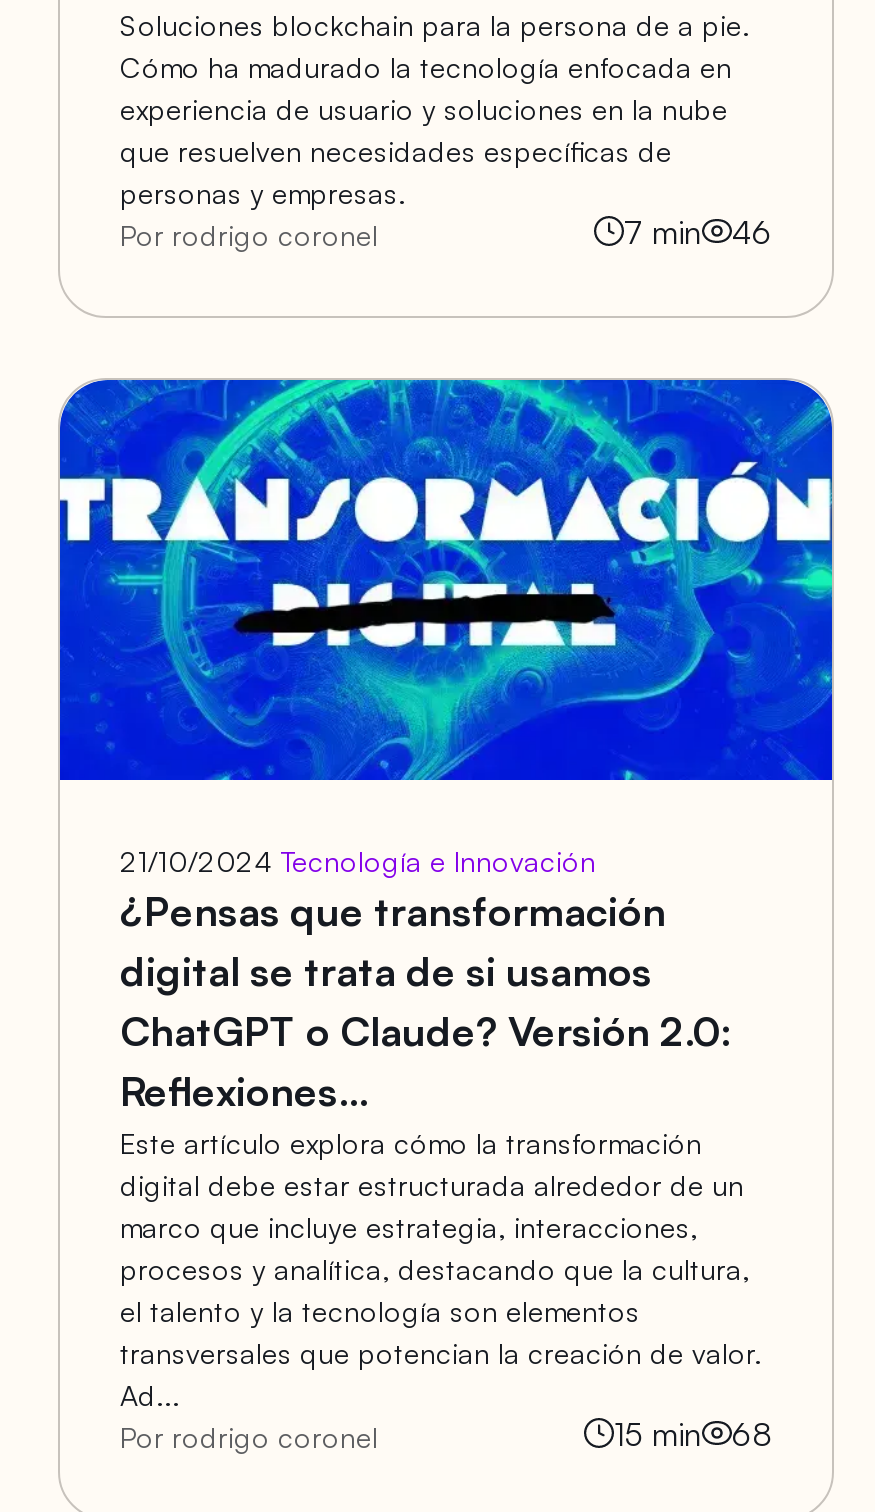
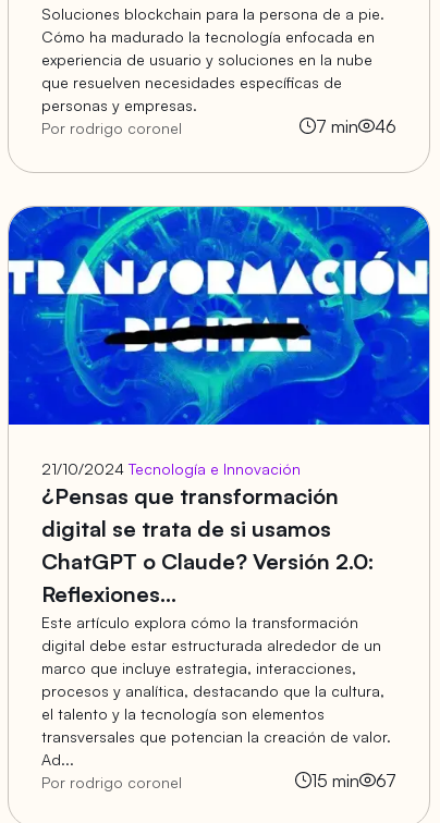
[614,1413,772,1453] 15 min 68 -> [311,769,396,791] 15 min 67

